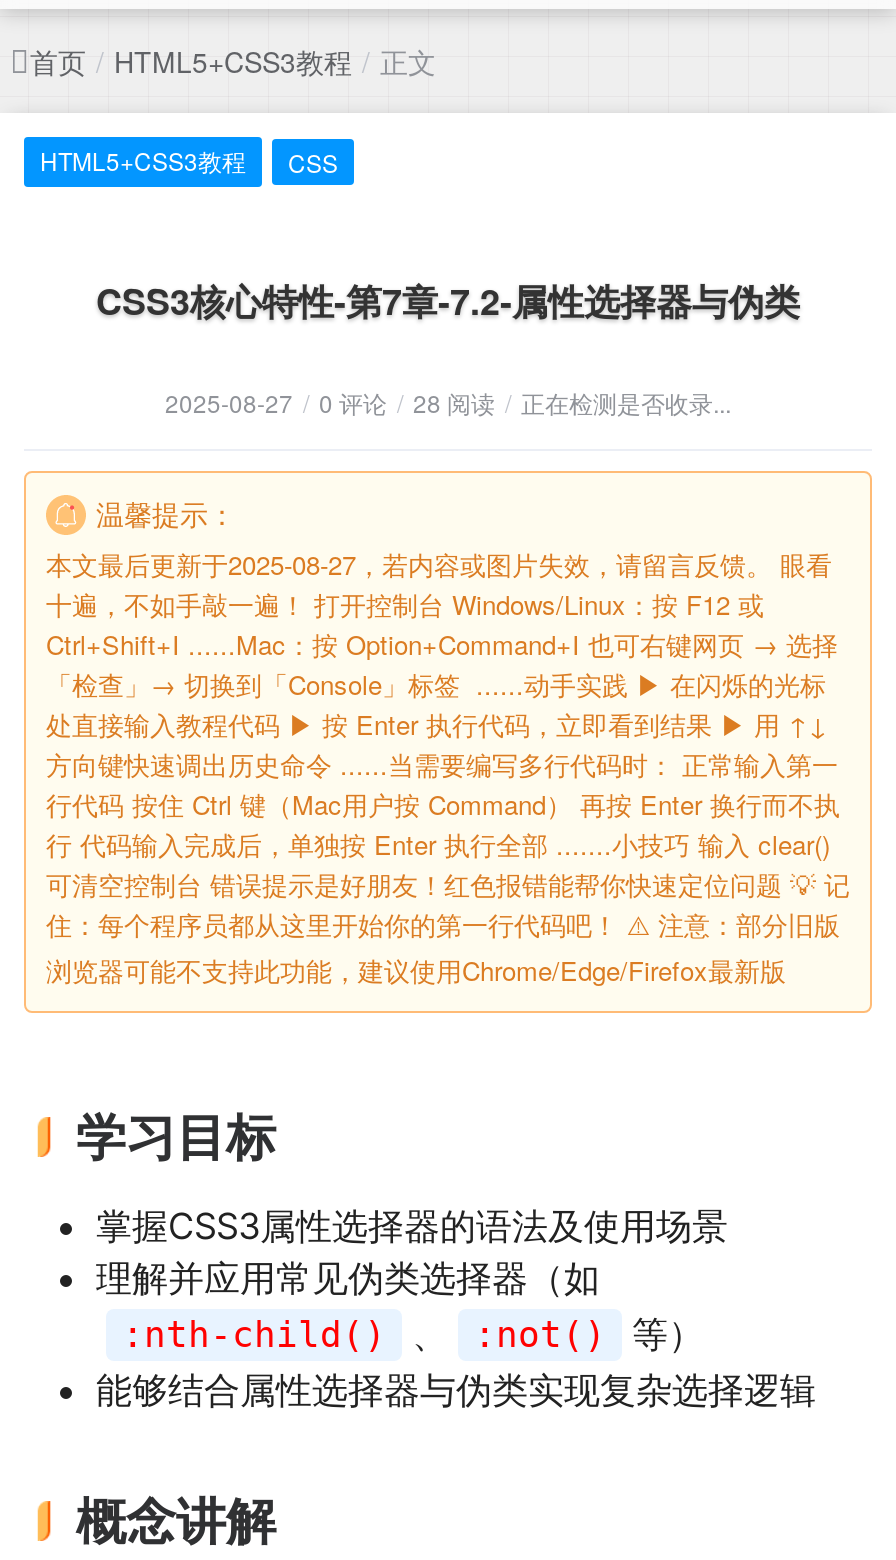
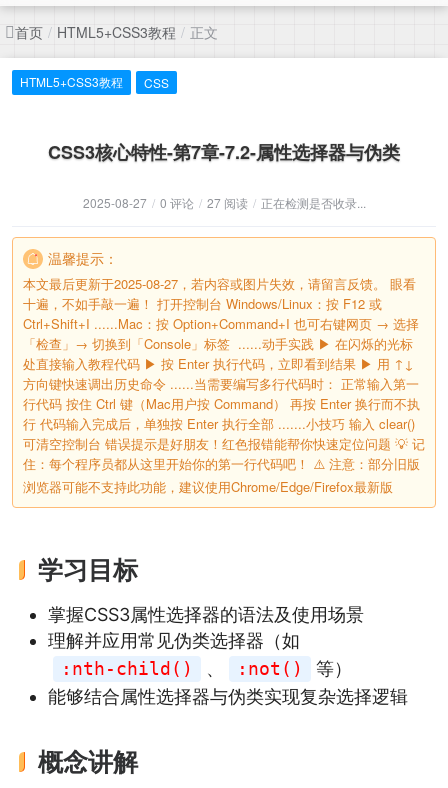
[165,385,731,419] 2025-08-27 / 0 评论 / 28 阅读 / 正在检测是否收录... -> [82,194,365,211] 2025-08-27 / 0 评论 / 27 阅读 / 正在检测是否收录...

